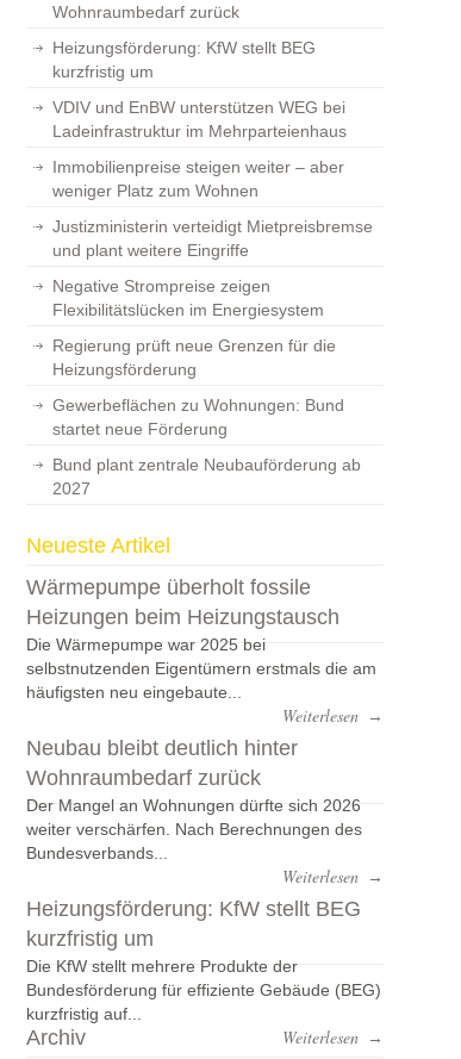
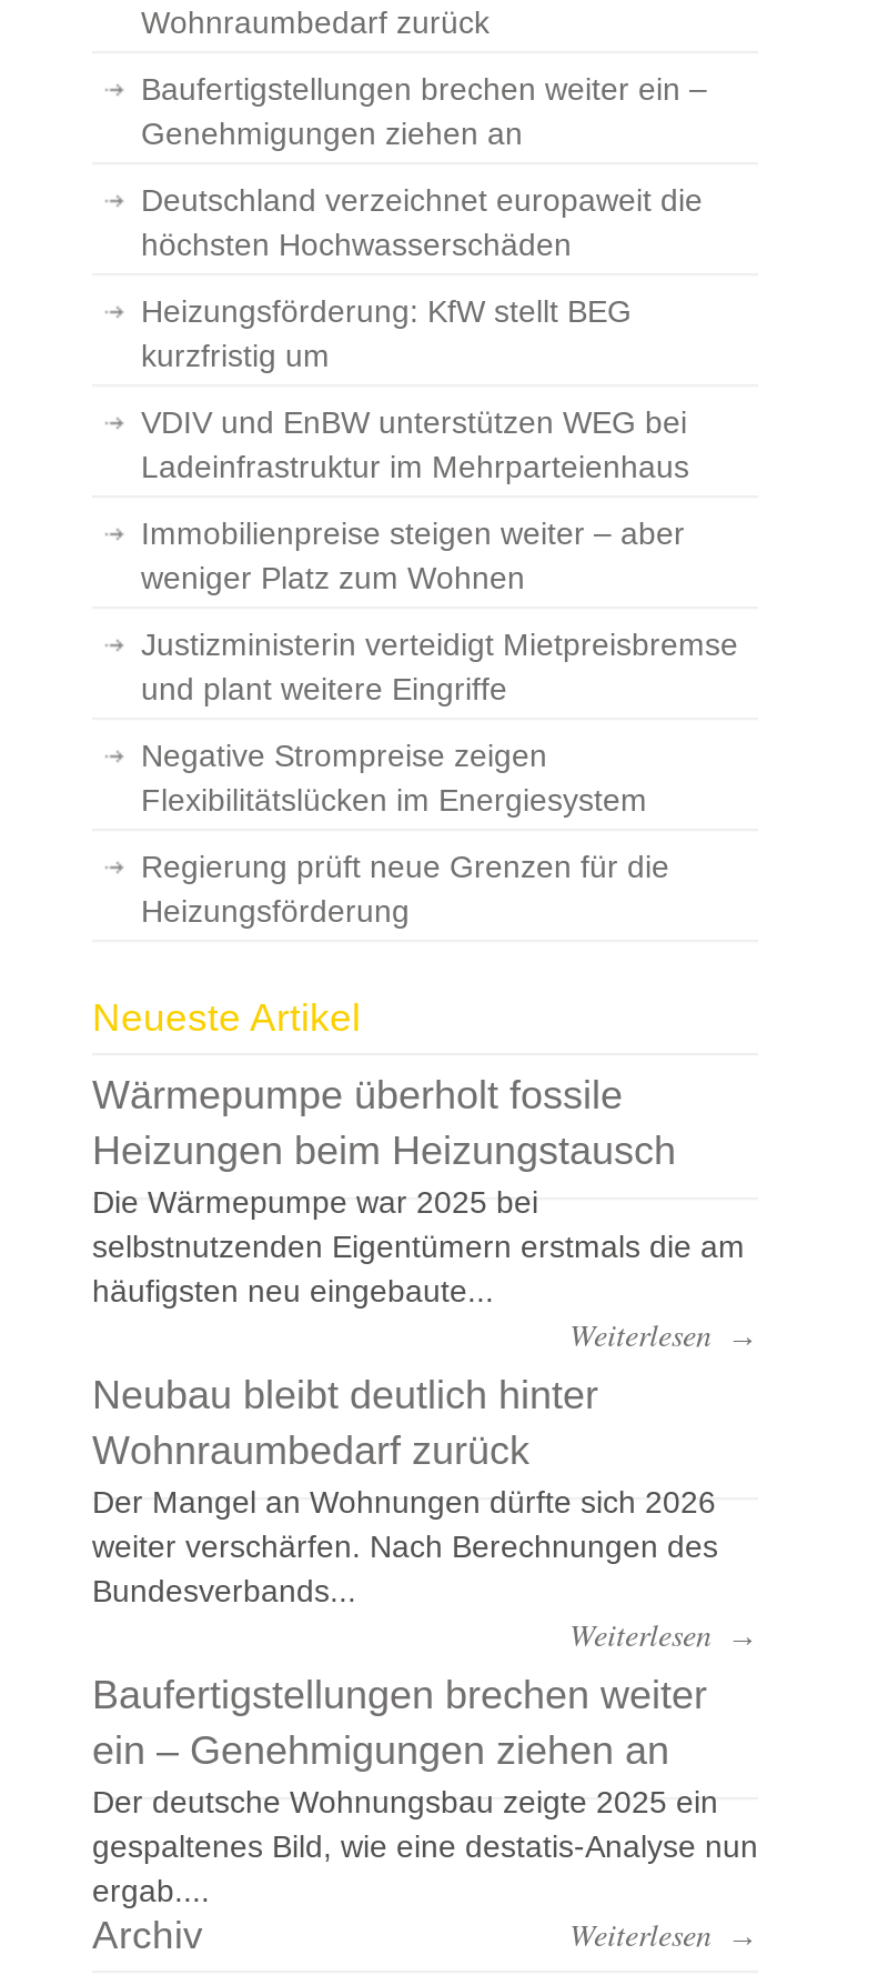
none -> [141,71,707,262] Baufertigstellungen brechen weiter ein – | Genehmigungen ziehen an | Deutschland verzeichnet europaweit die | höchsten Hochwasserschäden
moved [52,38,373,379] -> [141,293,738,929]: Heizungsförderung: KfW stellt BEG | kurzfristig um | VDIV und EnBW unterstützen WEG bei | ... | Regierung prüft neue Grenzen für die | Heizungsförderung
[52,395,361,498] Gewerbeflächen zu Wohnungen: Bund | startet neue Förderung | Bund plant zentrale Neubauförderung ab | 2027 -> none
[26,897,381,1023] Heizungsförderung: KfW stellt BEG | kurzfristig um | Die KfW stellt mehrere Produkte der | Bundesförderung für effiziente Gebäude (BEG) | kurzfristig auf... -> [92,1673,758,1908] Baufertigstellungen brechen weiter | ein – Genehmigungen ziehen an | Der deutsche Wohnungsbau zeigte 2025 ein | gespaltenes Bild, wie eine destatis-Analyse nun | ergab....

